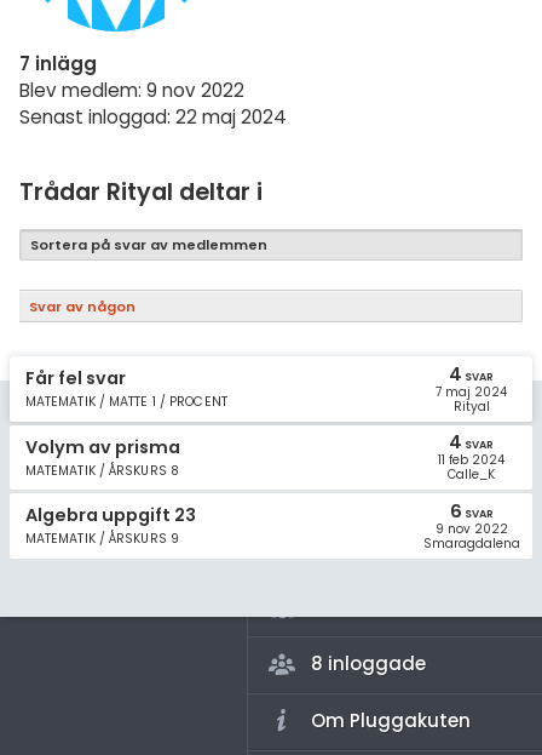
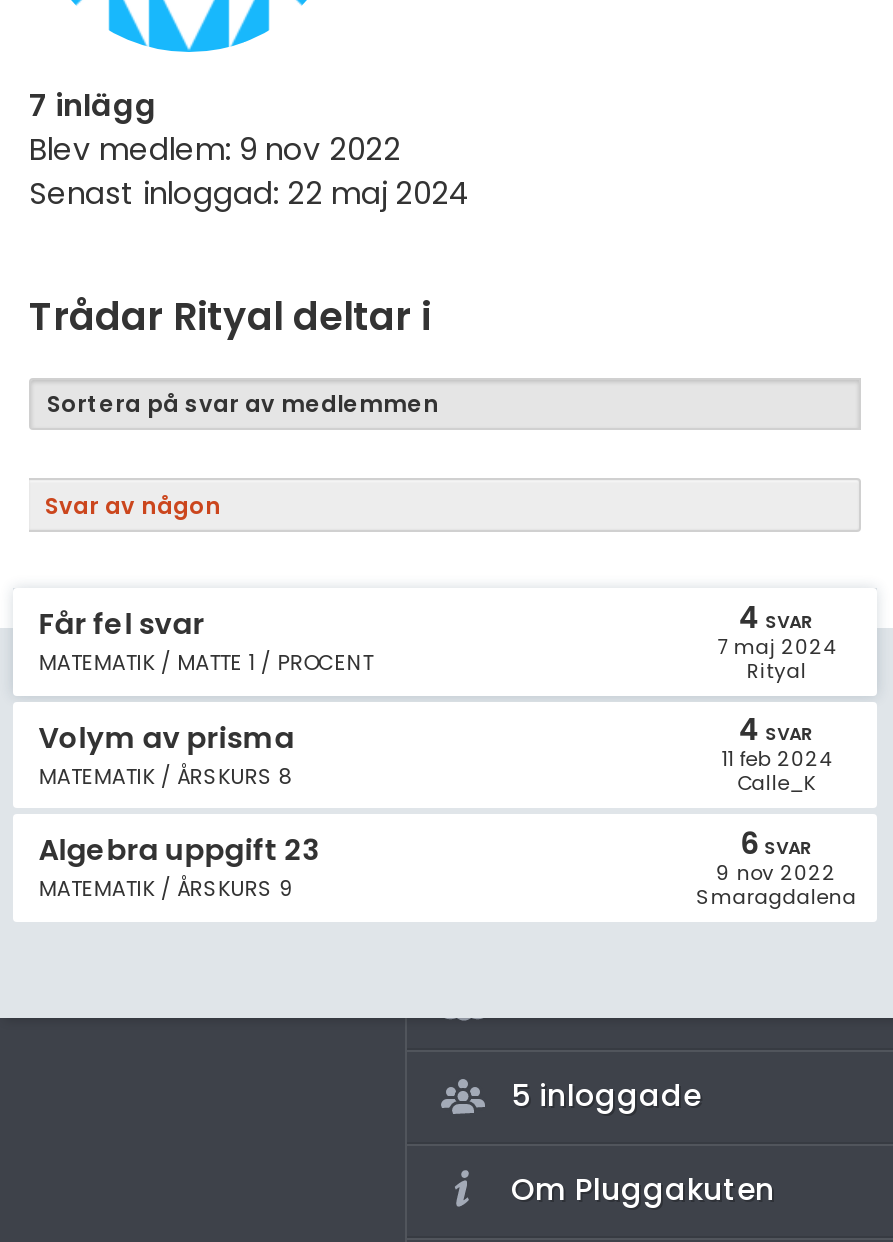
[311,651,426,676] 8 inloggade -> [511,1074,701,1116] 5 inloggade

